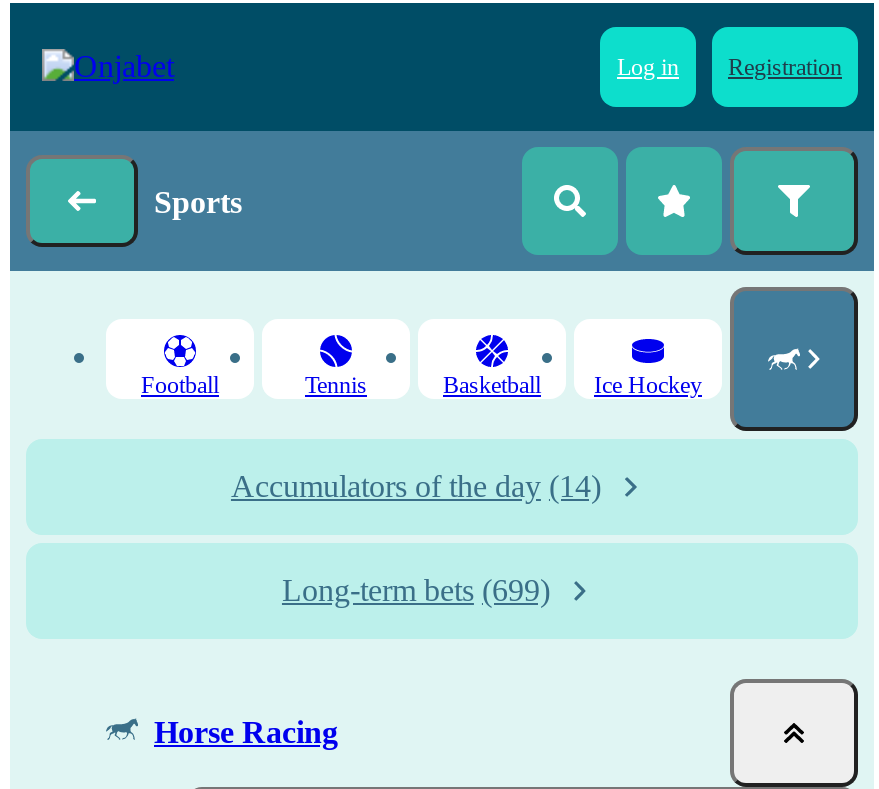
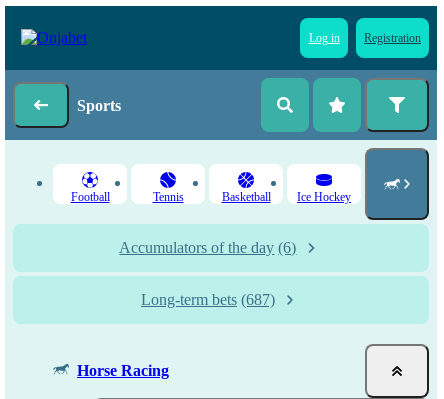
[231,469,601,503] Accumulators of the day (14) -> [119,239,296,256] Accumulators of the day (6)
[282,573,550,607] Long-term bets (699) -> [141,291,275,308] Long-term bets (687)

